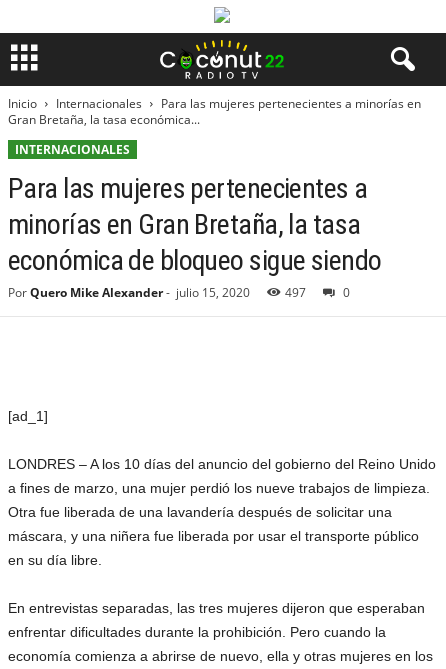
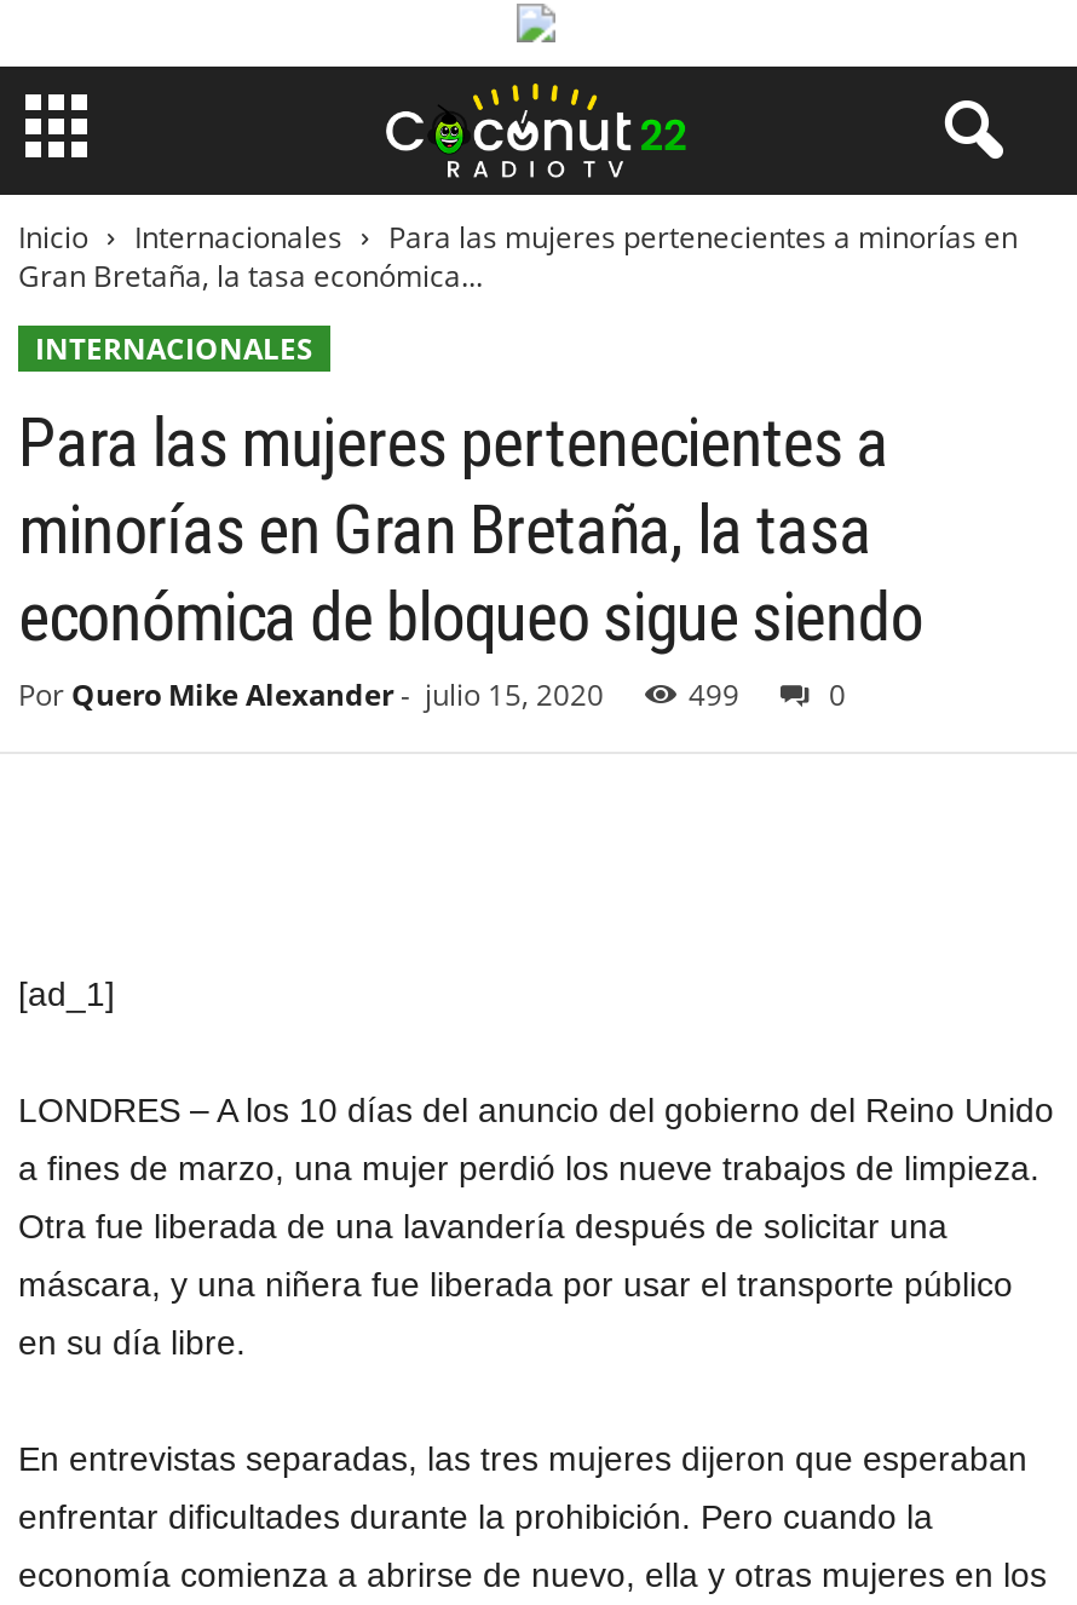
[285,284,306,301] 497 -> [689,674,739,715] 499

